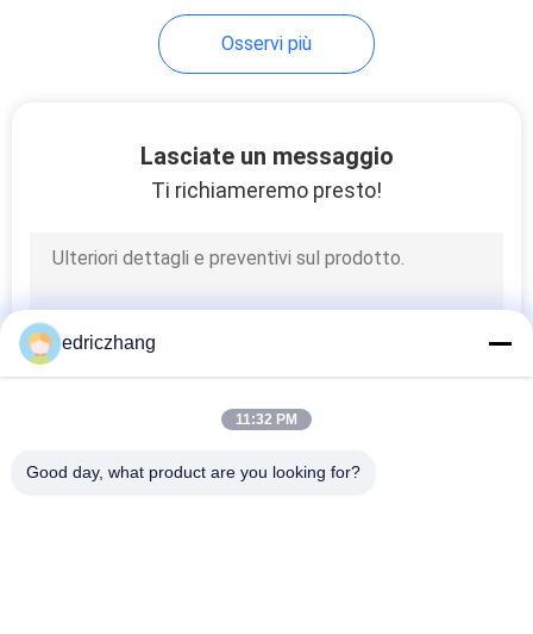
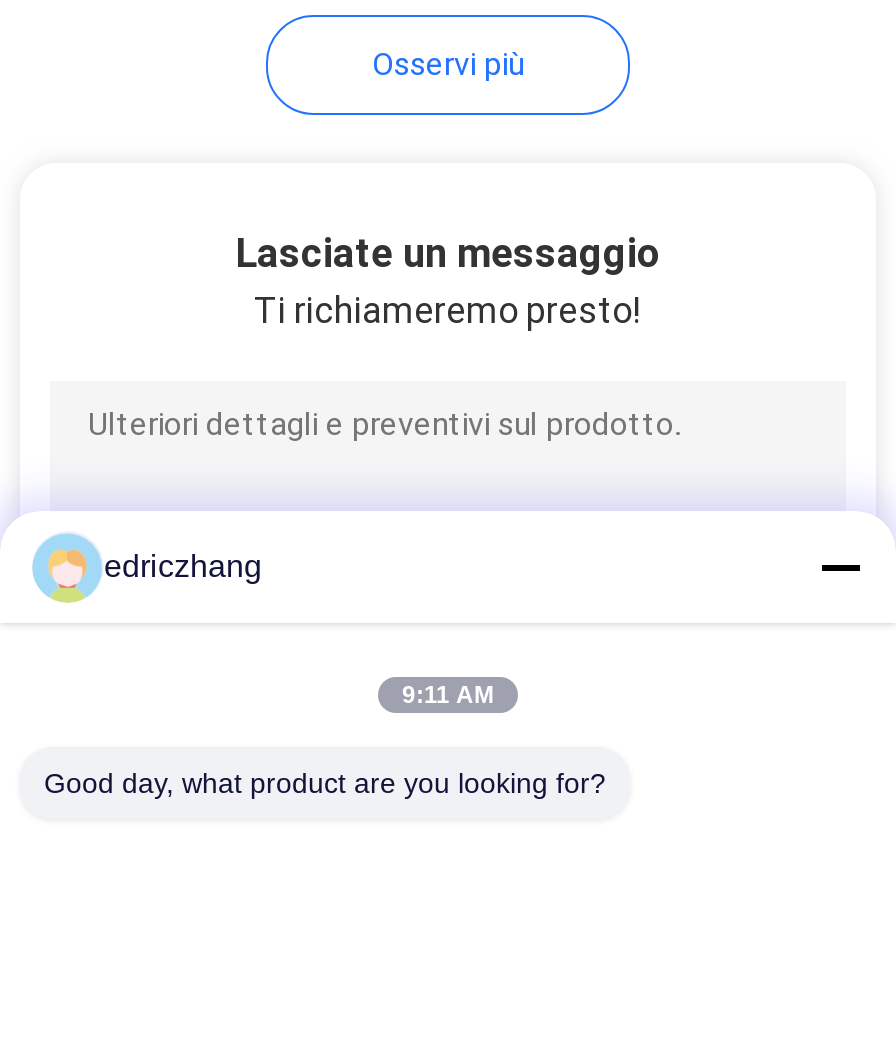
[236,411,297,428] 11:32 PM -> [402,681,494,709] 9:11 AM

